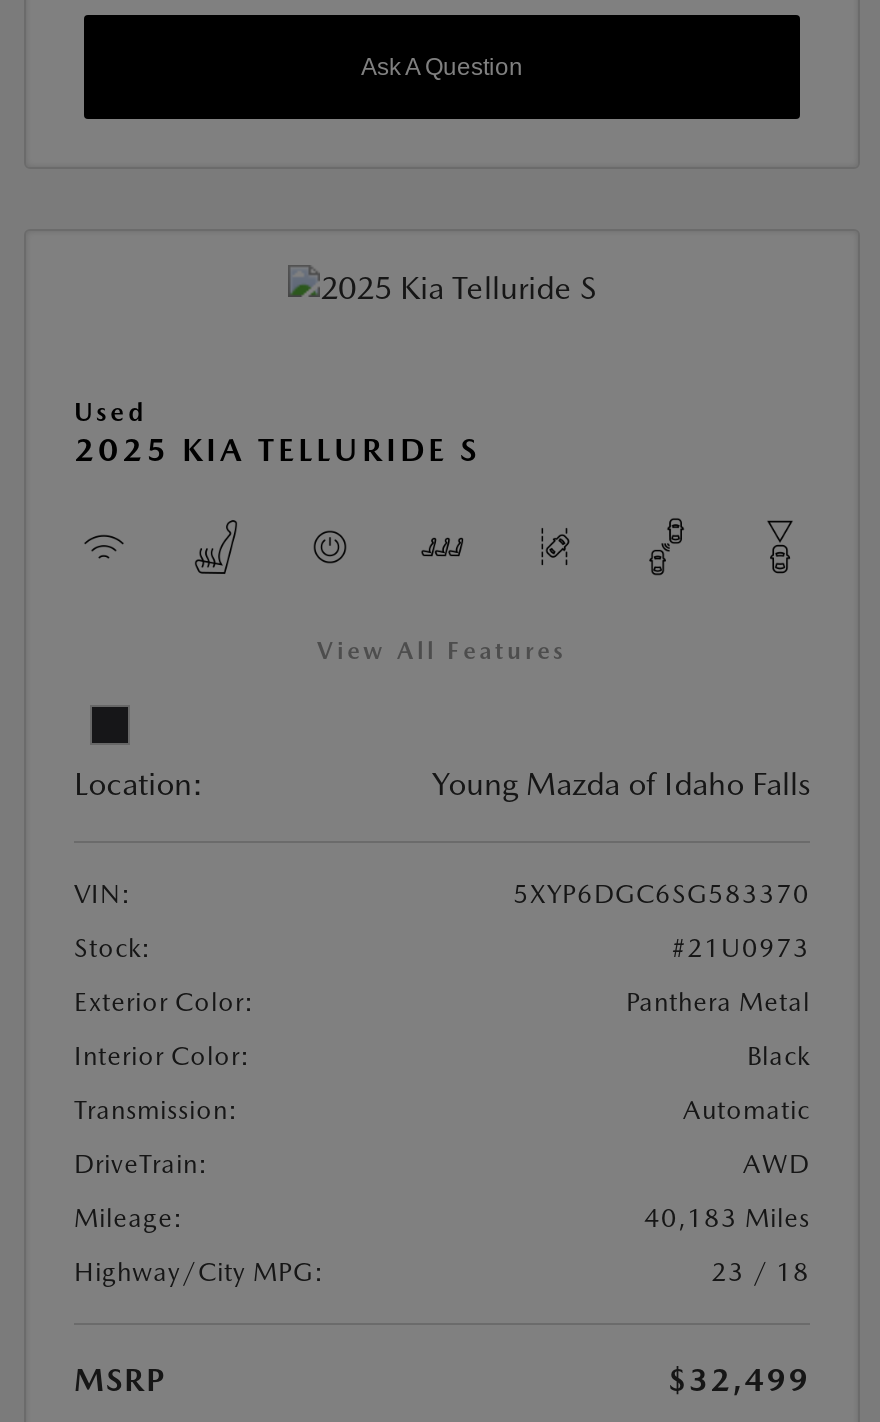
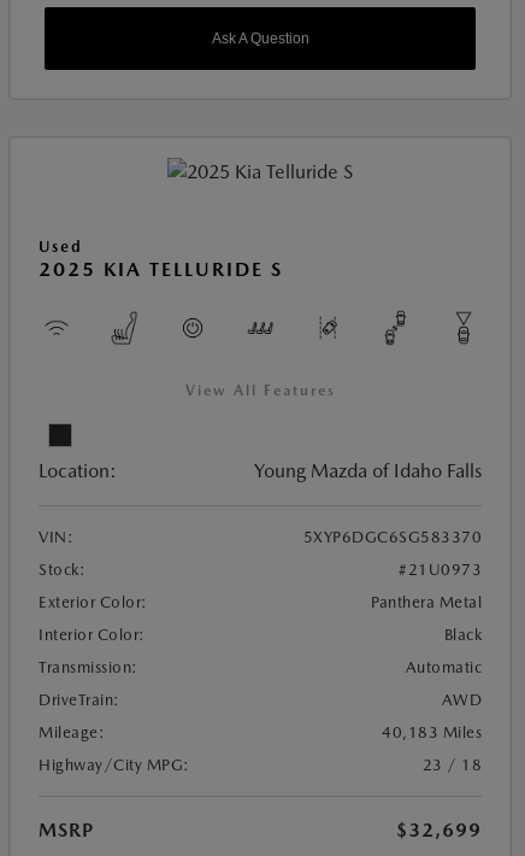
[668,1361,810,1399] $32,499 -> [396,819,482,841] $32,699

